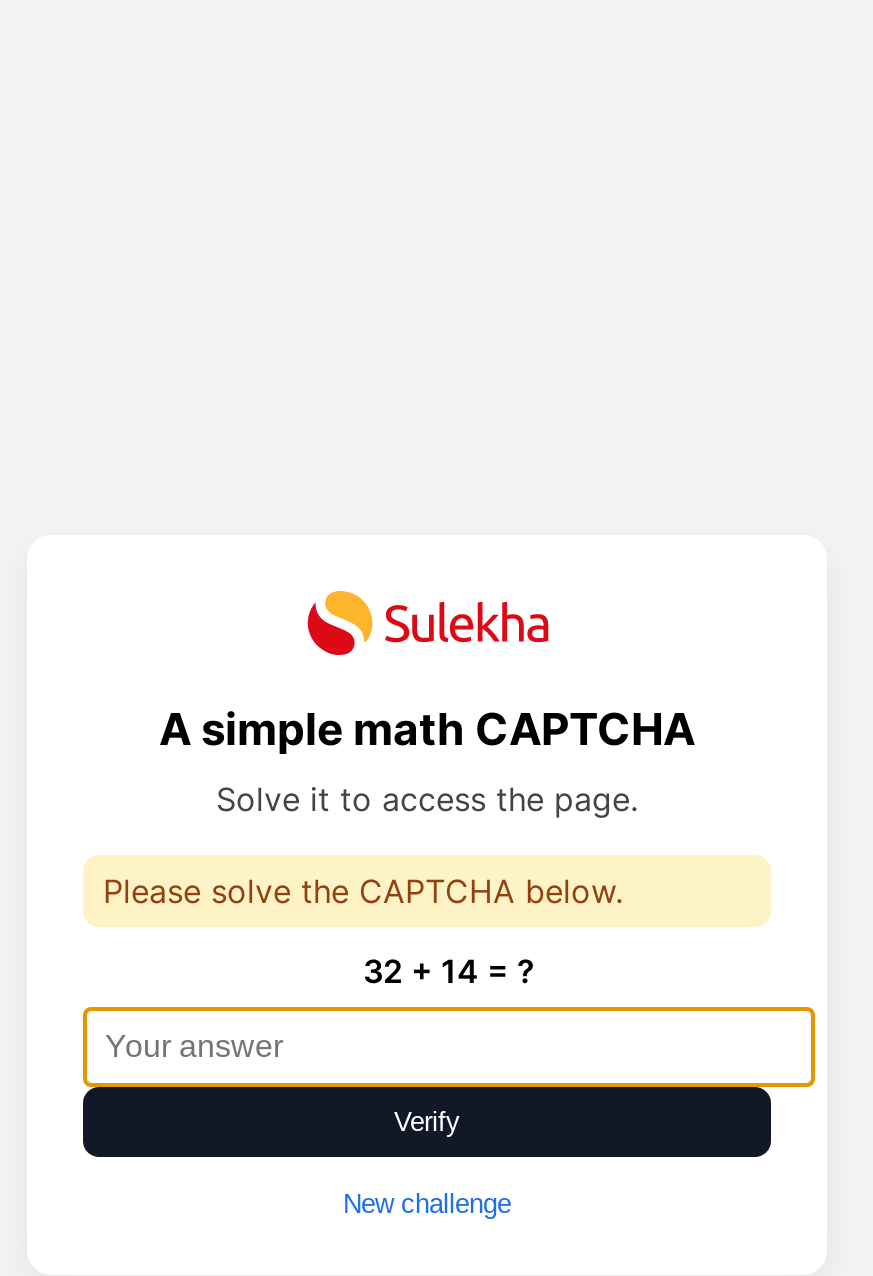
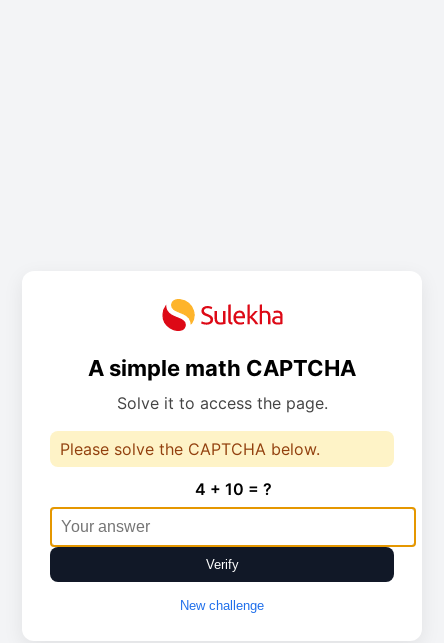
[363,951,535,991] 32 + 14 = ? -> [194,479,271,499] 4 + 10 = ?

